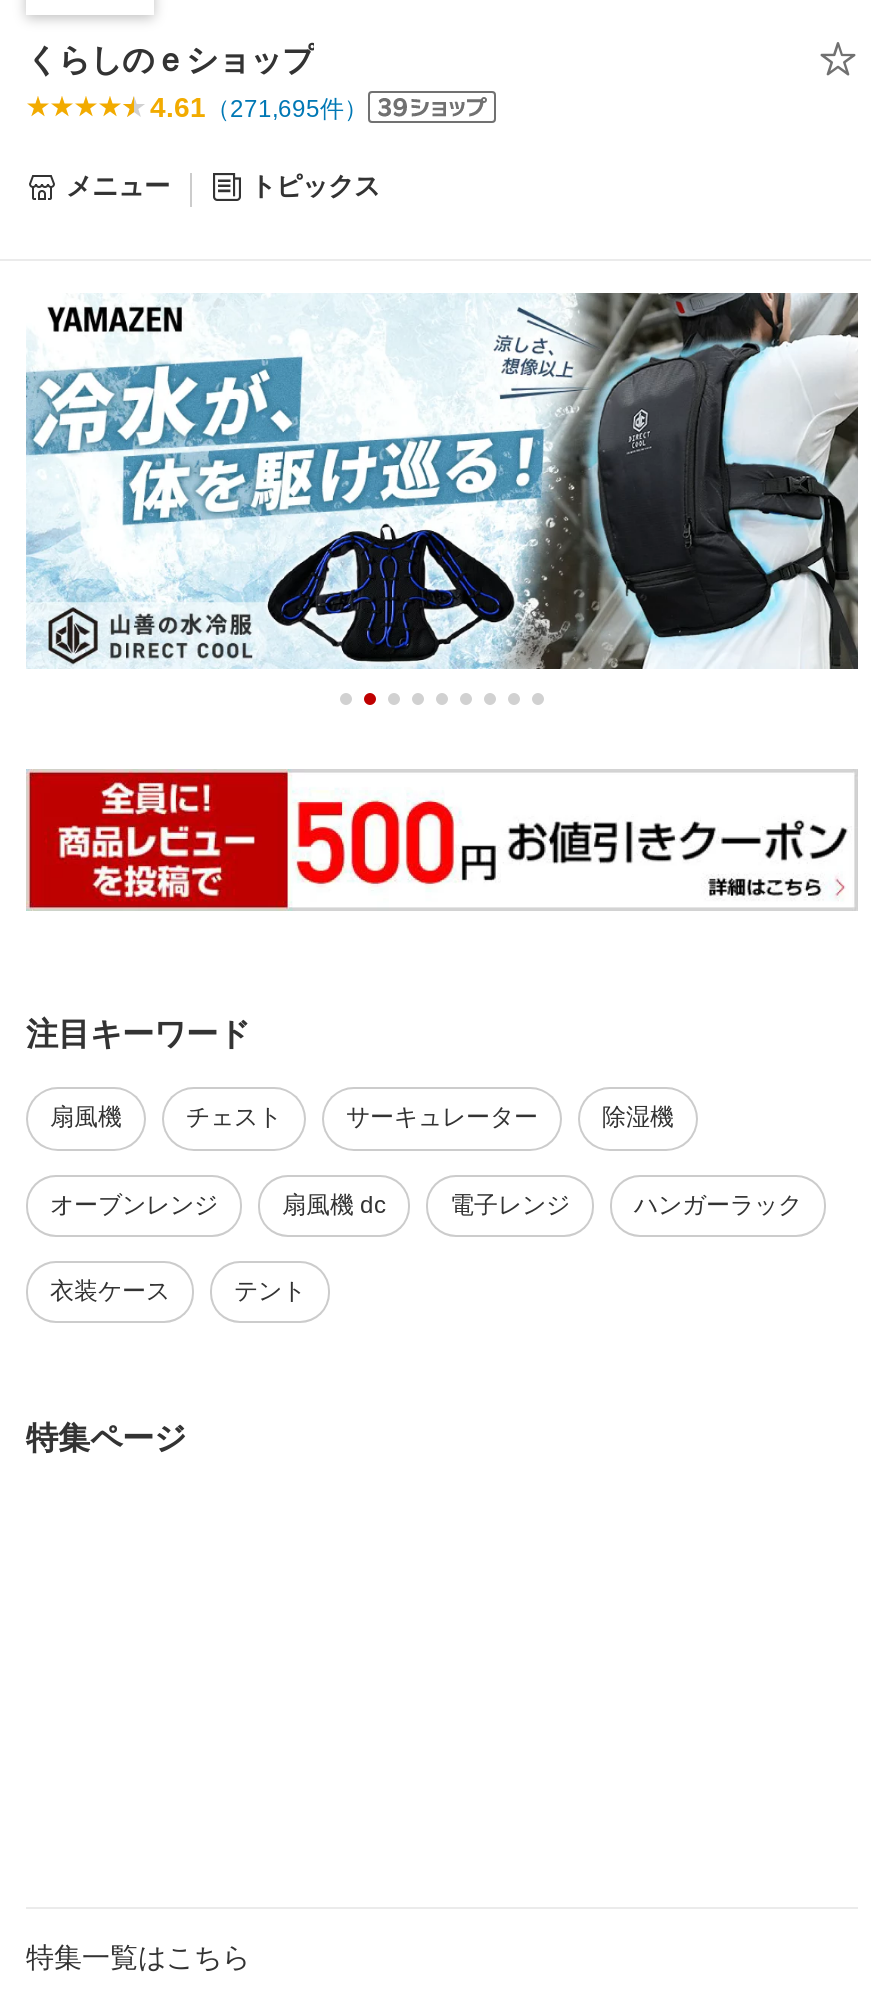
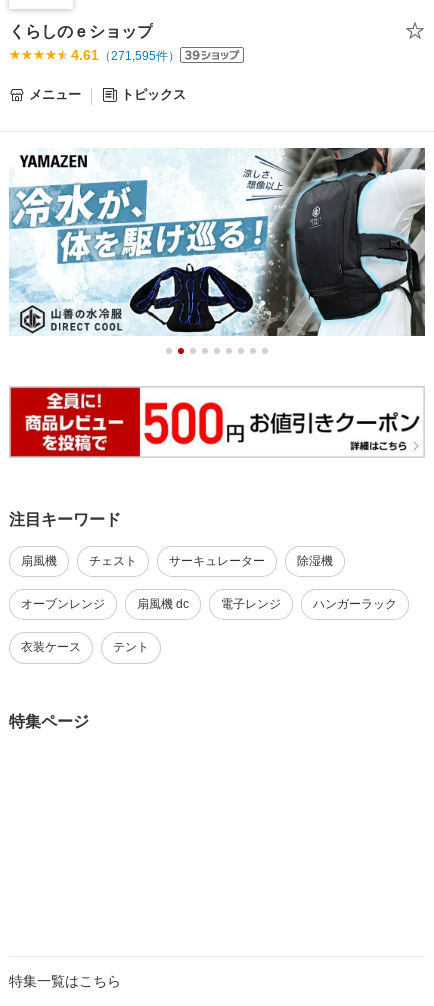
[150,91,368,123] 4.61（271,695件） -> [71,47,180,63] 4.61（271,595件）

